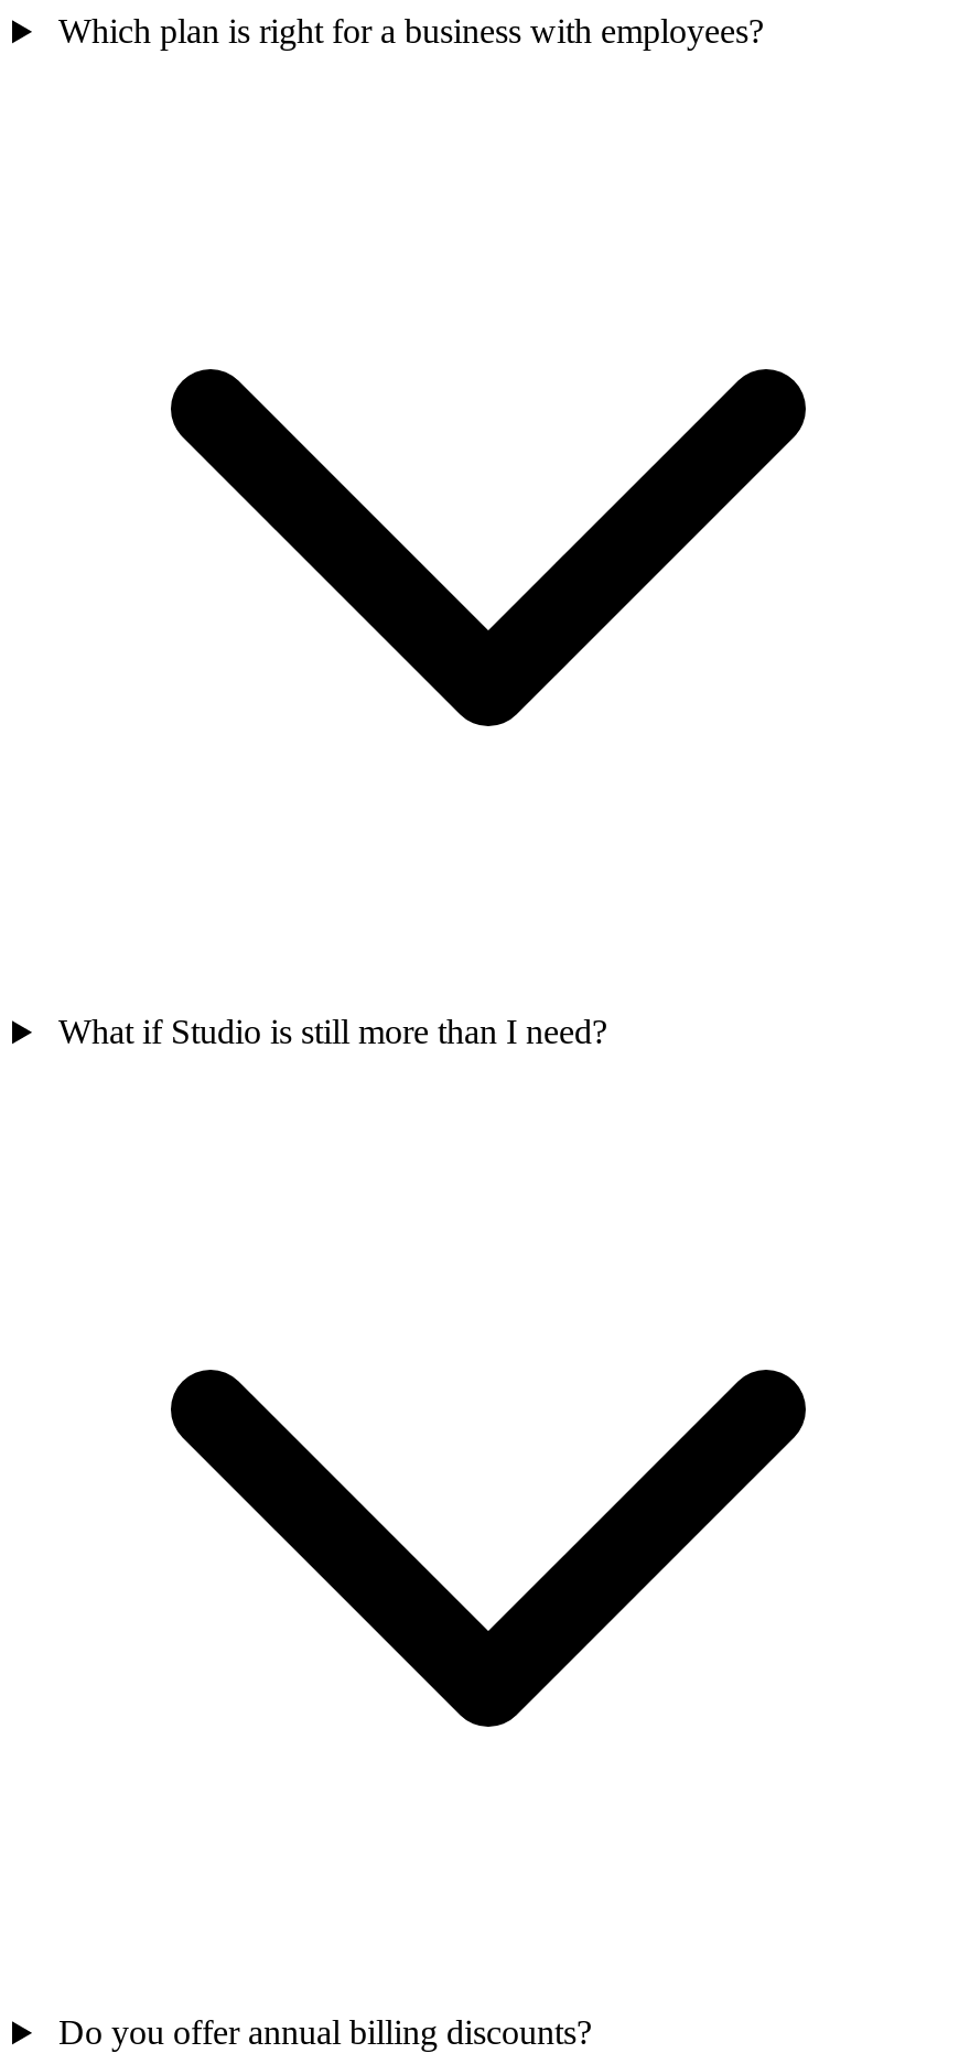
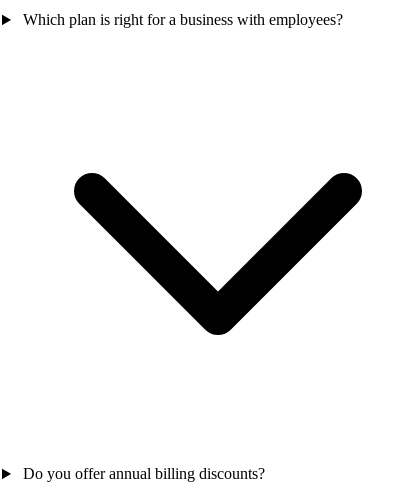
[58,1013,607,1051] What if Studio is still more than I need? -> none

